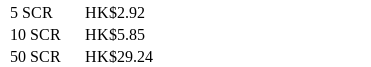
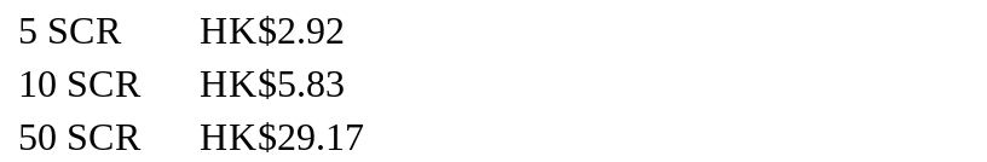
[10,26,145,43] 10 SCR HK$5.85 -> [18,62,345,103] 10 SCR HK$5.83
[10,48,153,65] 50 SCR HK$29.24 -> [18,115,364,156] 50 SCR HK$29.17

